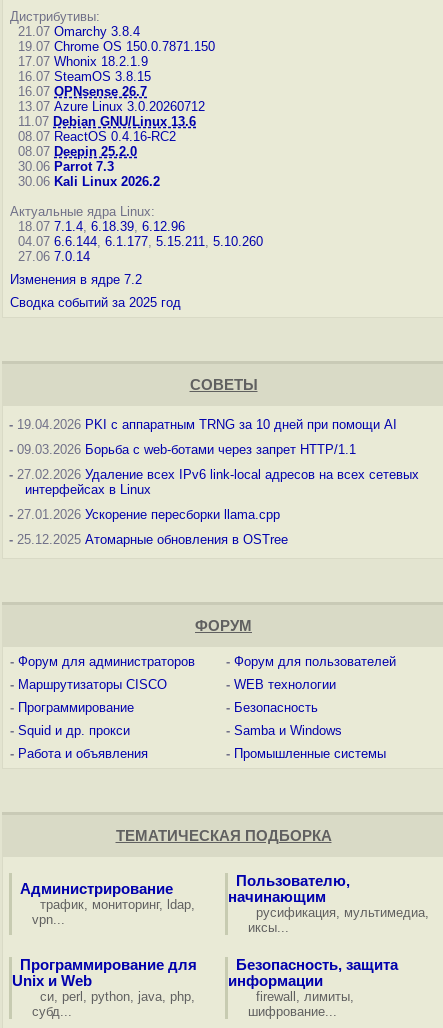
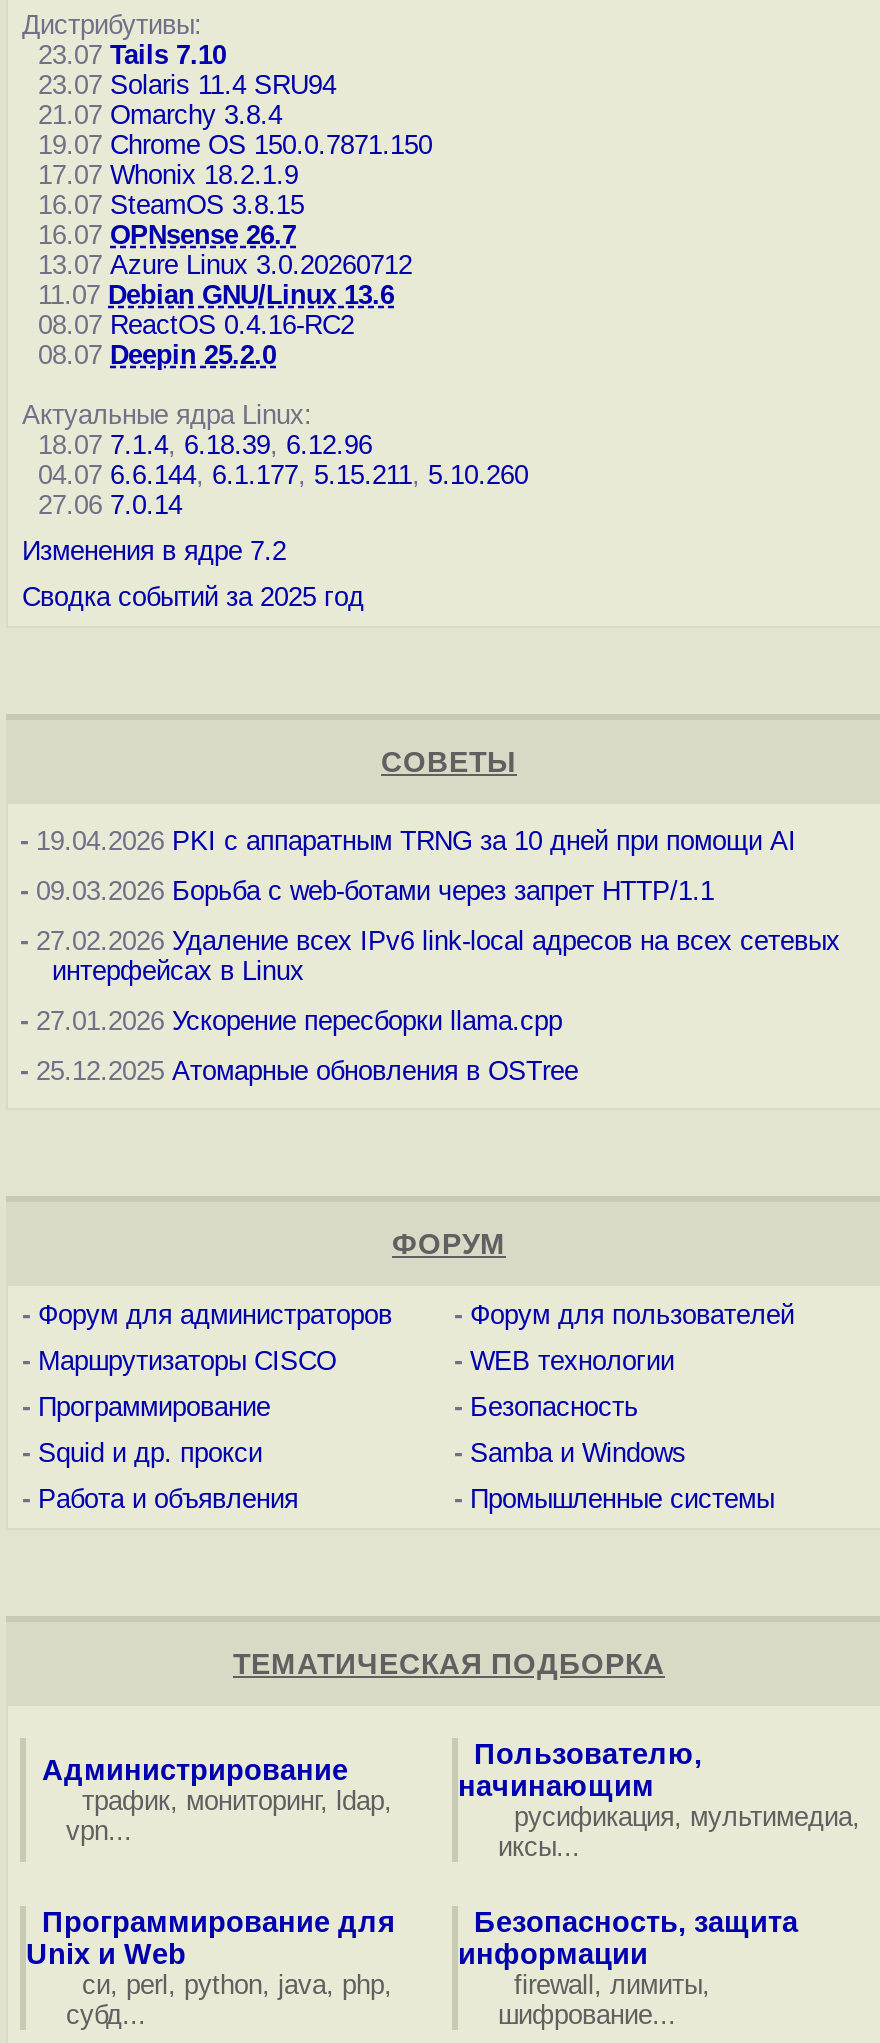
none -> [22,40,336,100] 23.07 Tails 7.10 | 23.07 Solaris 11.4 SRU94
moved [10,24,215,159] -> [22,100,432,370]: 21.07 Omarchy 3.8.4 | 19.07 Chrome OS 150.0.7871.150 | 17.07 Whonix 18.2.1.9 | ... | 08.07 ReactOS 0.4.16-RC2 | 08.07 Deepin 25.2.0
[10,159,160,189] 30.06 Parrot 7.3 | 30.06 Kali Linux 2026.2 -> none

